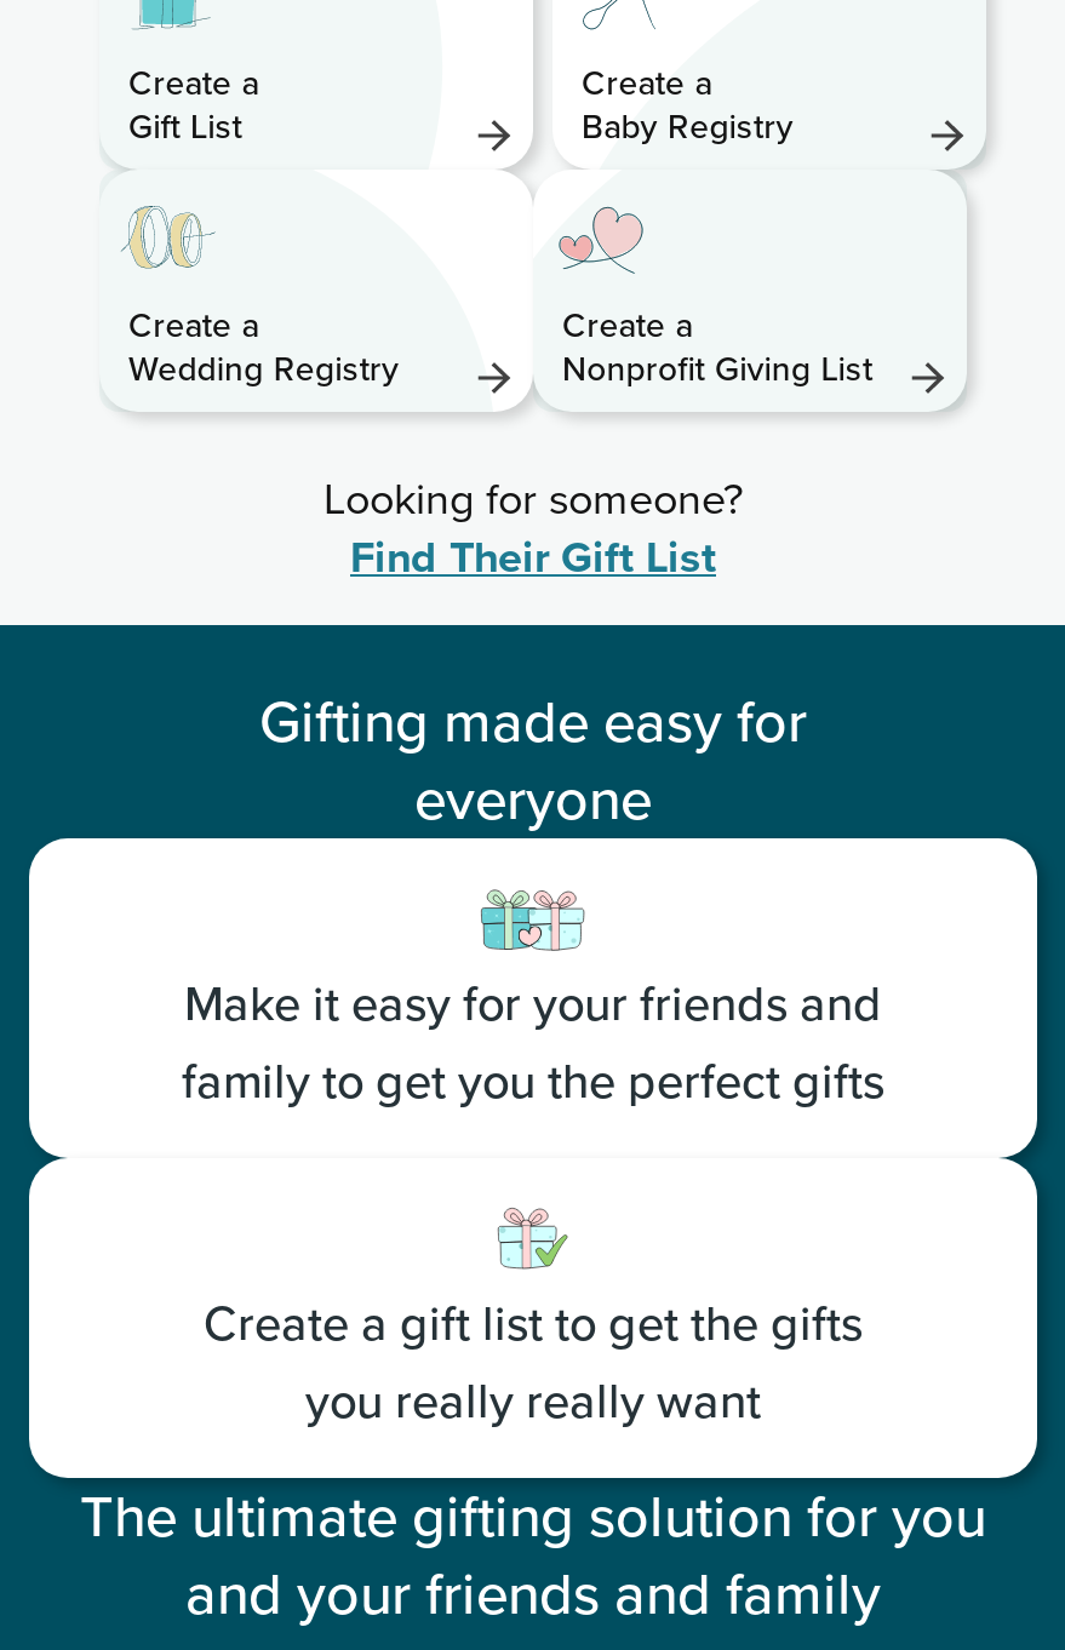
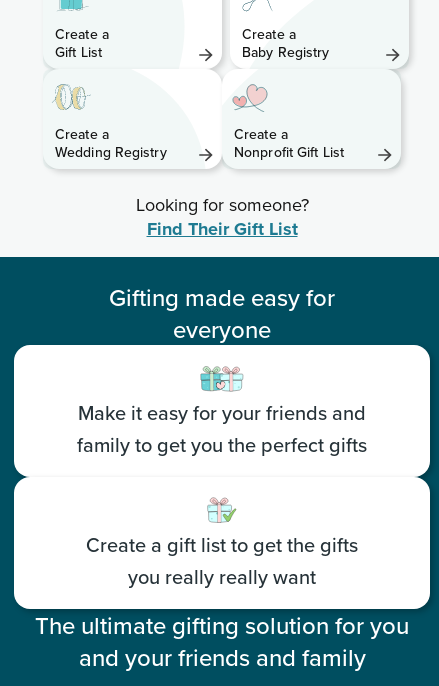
[562,344,873,395] Nonprofit Giving List -> [234,142,344,162] Nonprofit Gift List

